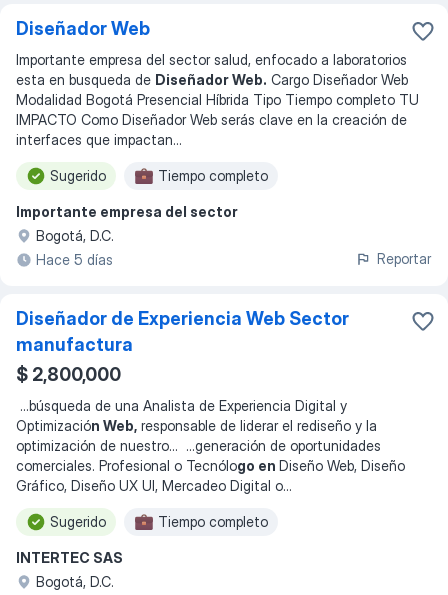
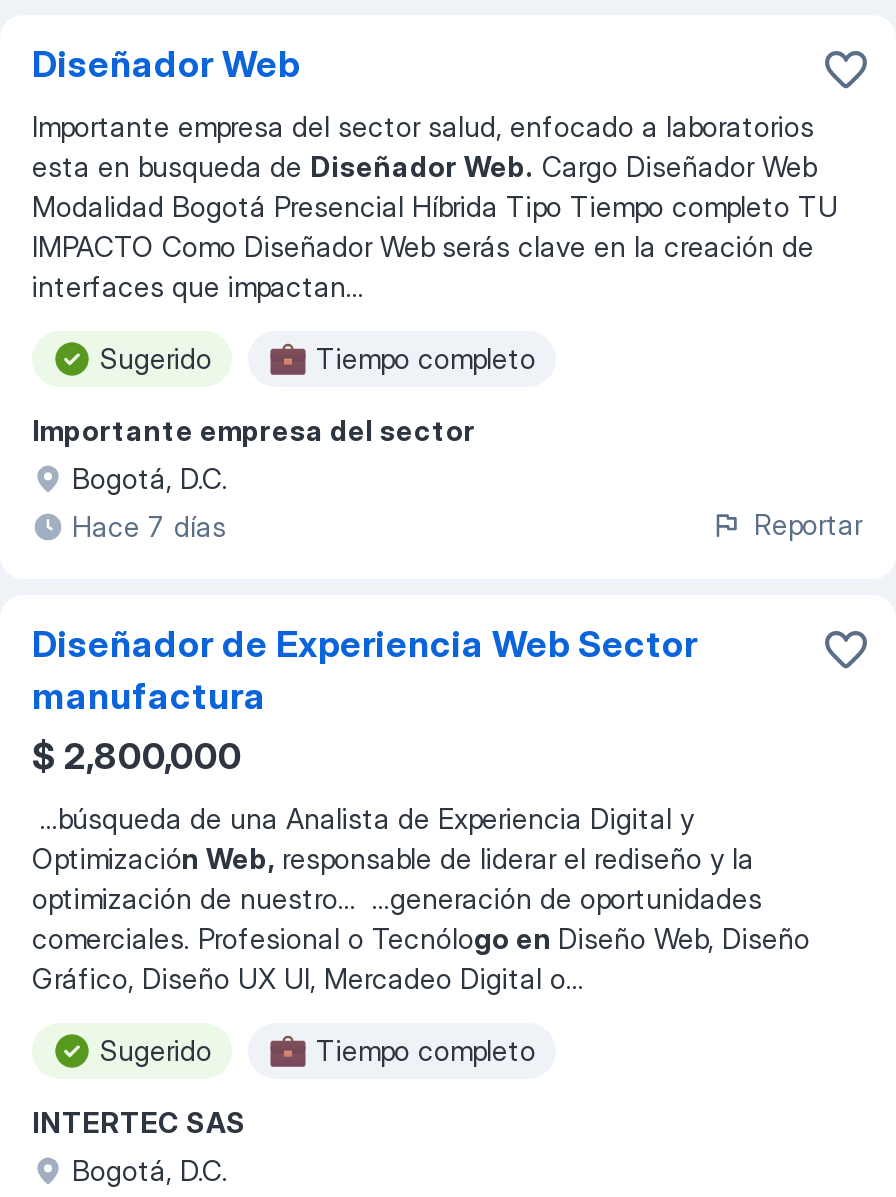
[36,251,113,268] Hace 5 días -> [72,509,226,543] Hace 7 días

